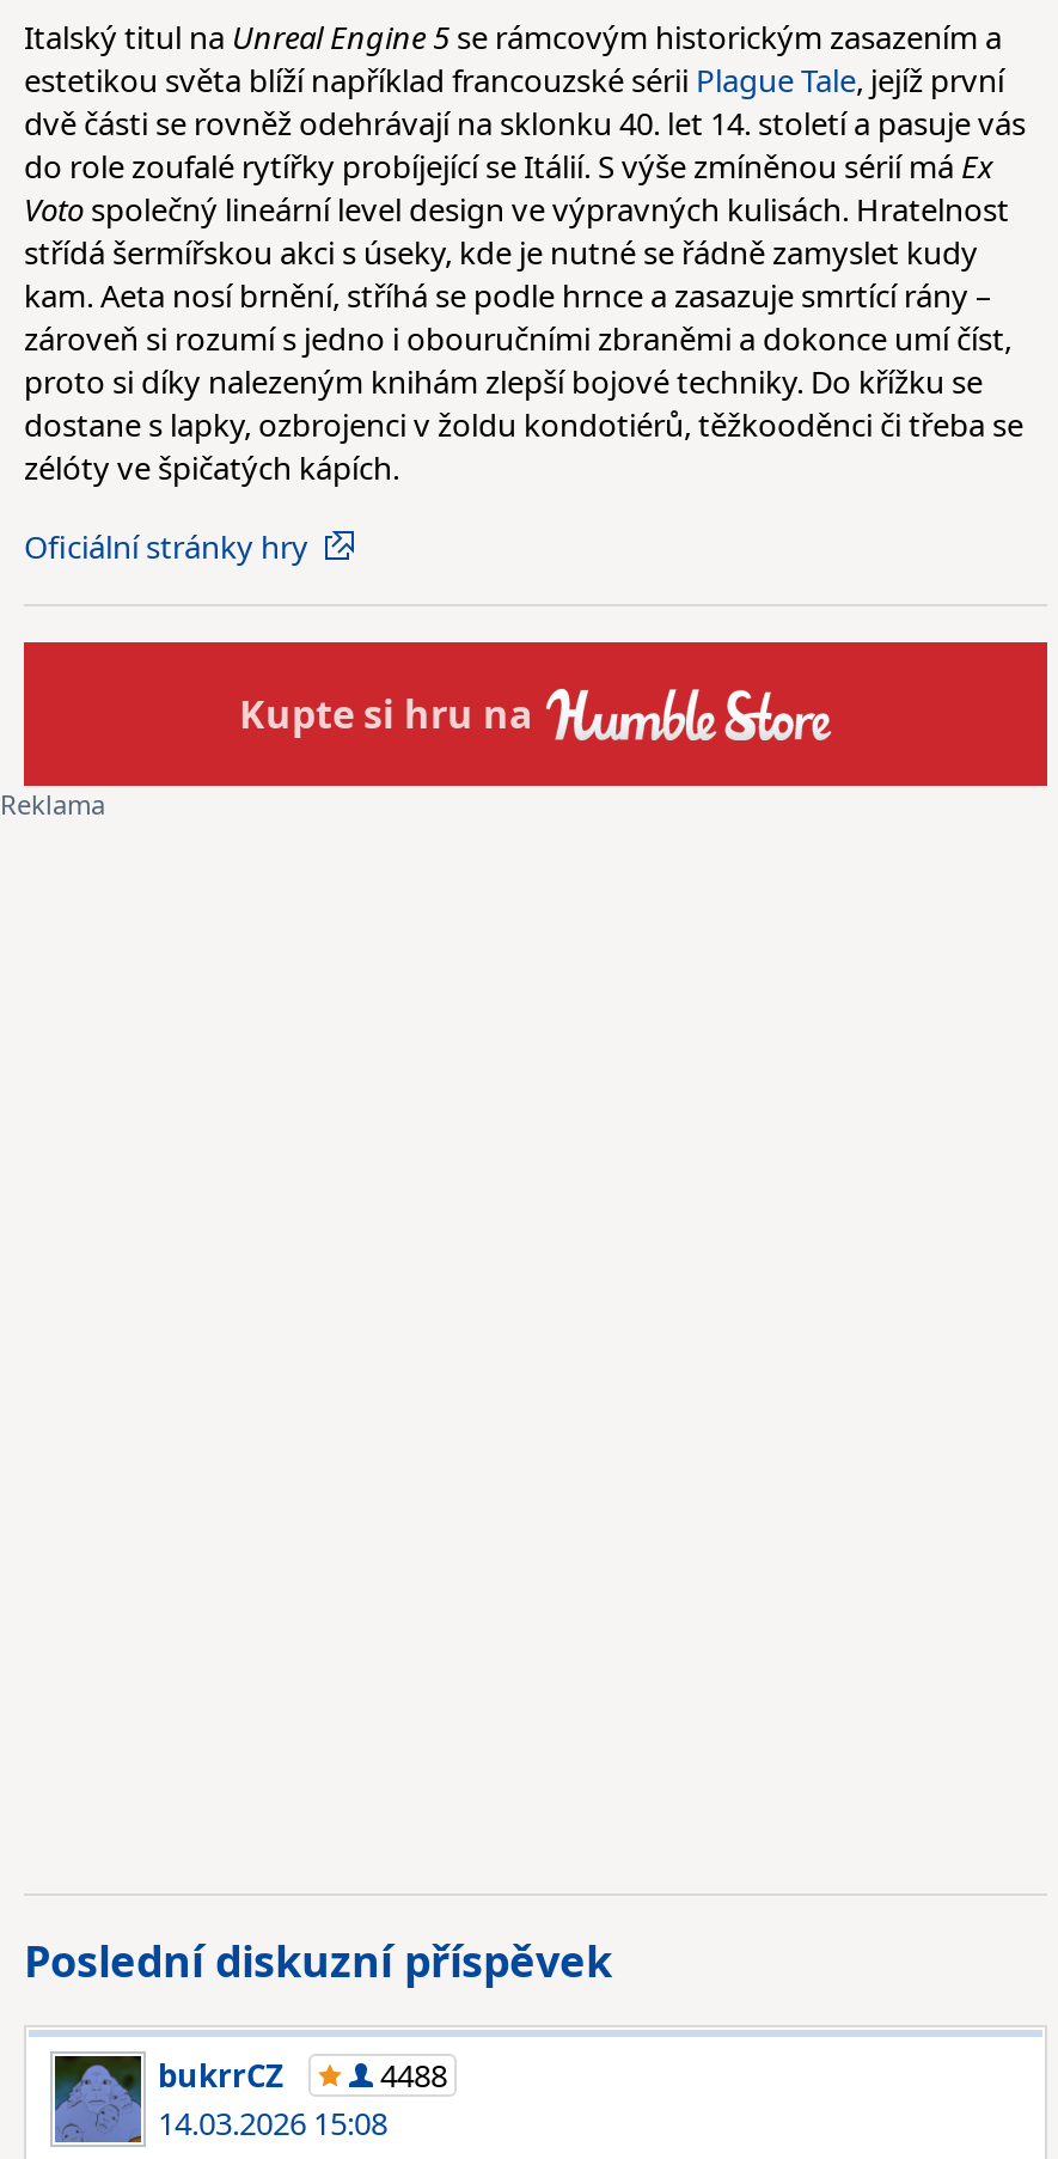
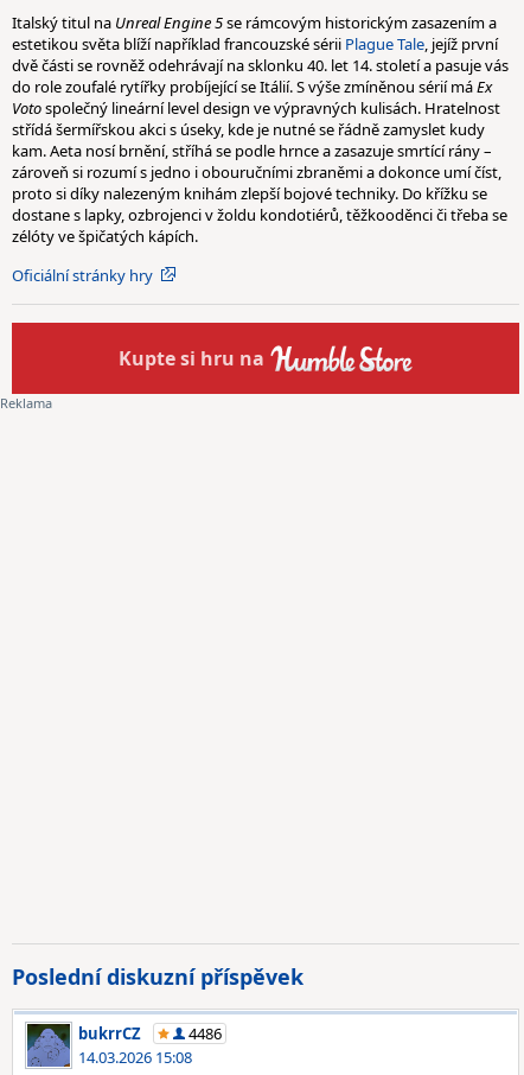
[380,2054,447,2097] 4488 -> [188,1023,222,1044] 4486

